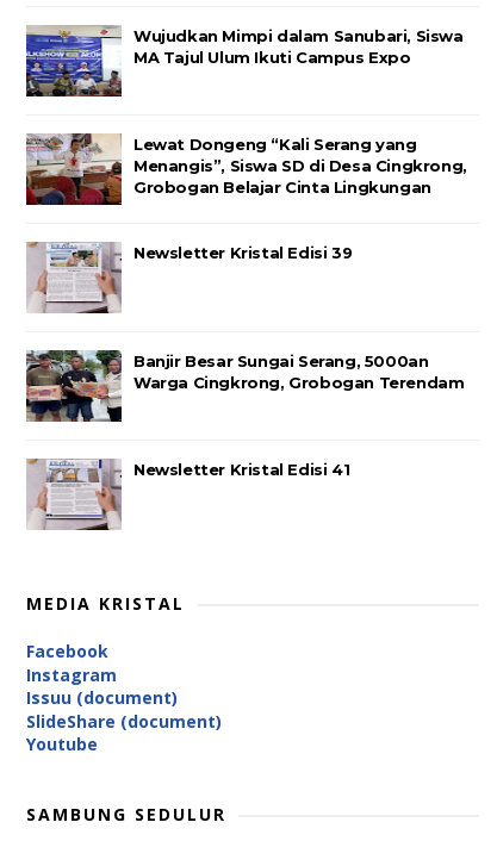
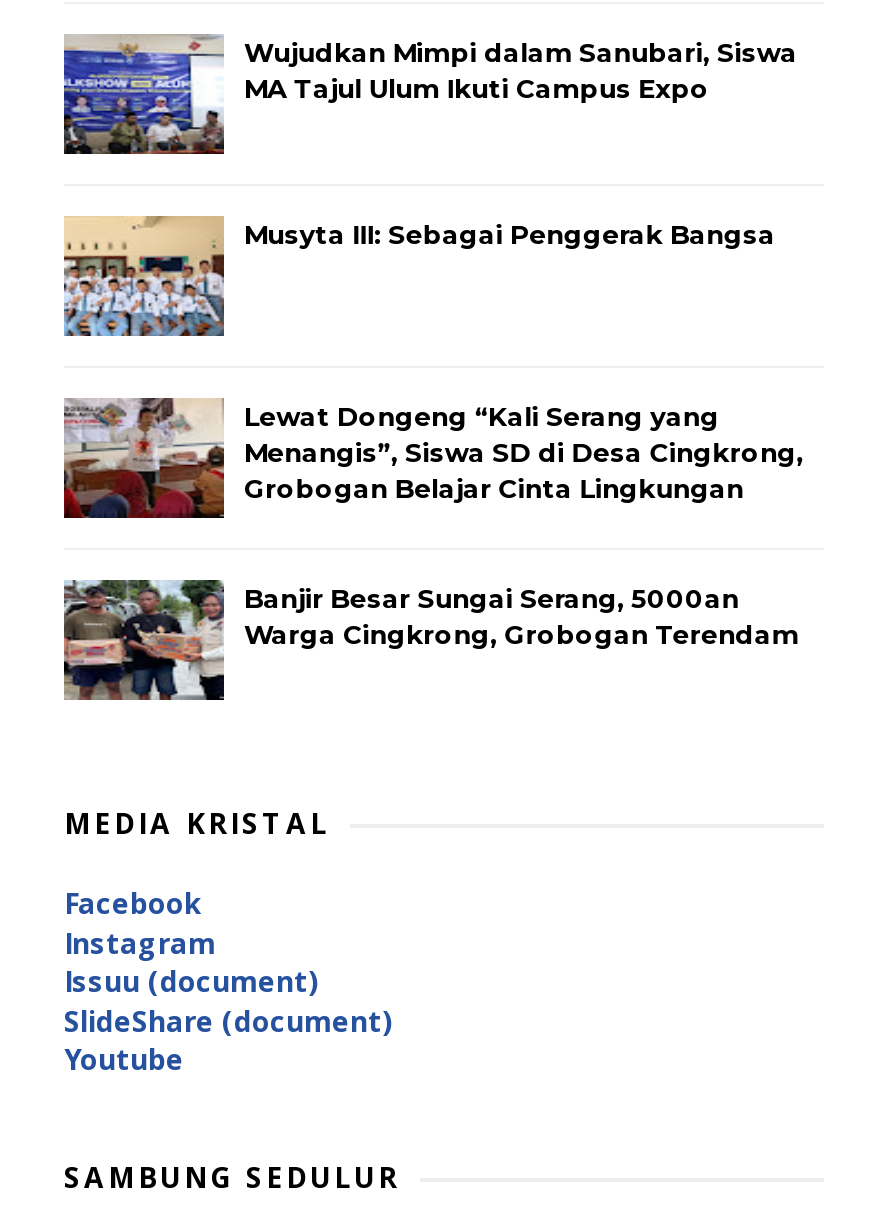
none -> [62,216,775,338] [image] | Musyta III: Sebagai Penggerak Bangsa
moved [24,131,467,206] -> [60,394,804,520]: [image] | Lewat Dongeng “Kali Serang yang | Menangis”, Siswa SD di Desa Cingkrong, | Grobogan Belajar Cinta Lingkungan
[26,242,352,313] [image] | Newsletter Kristal Edisi 39 -> none
[26,459,349,530] [image] | Newsletter Kristal Edisi 41 -> none

